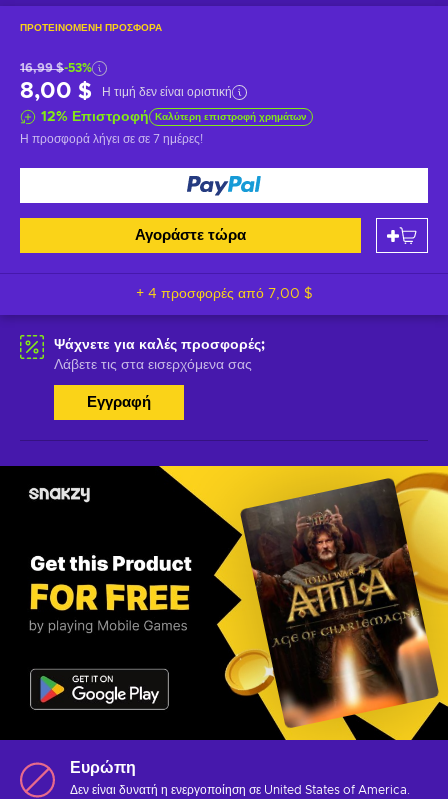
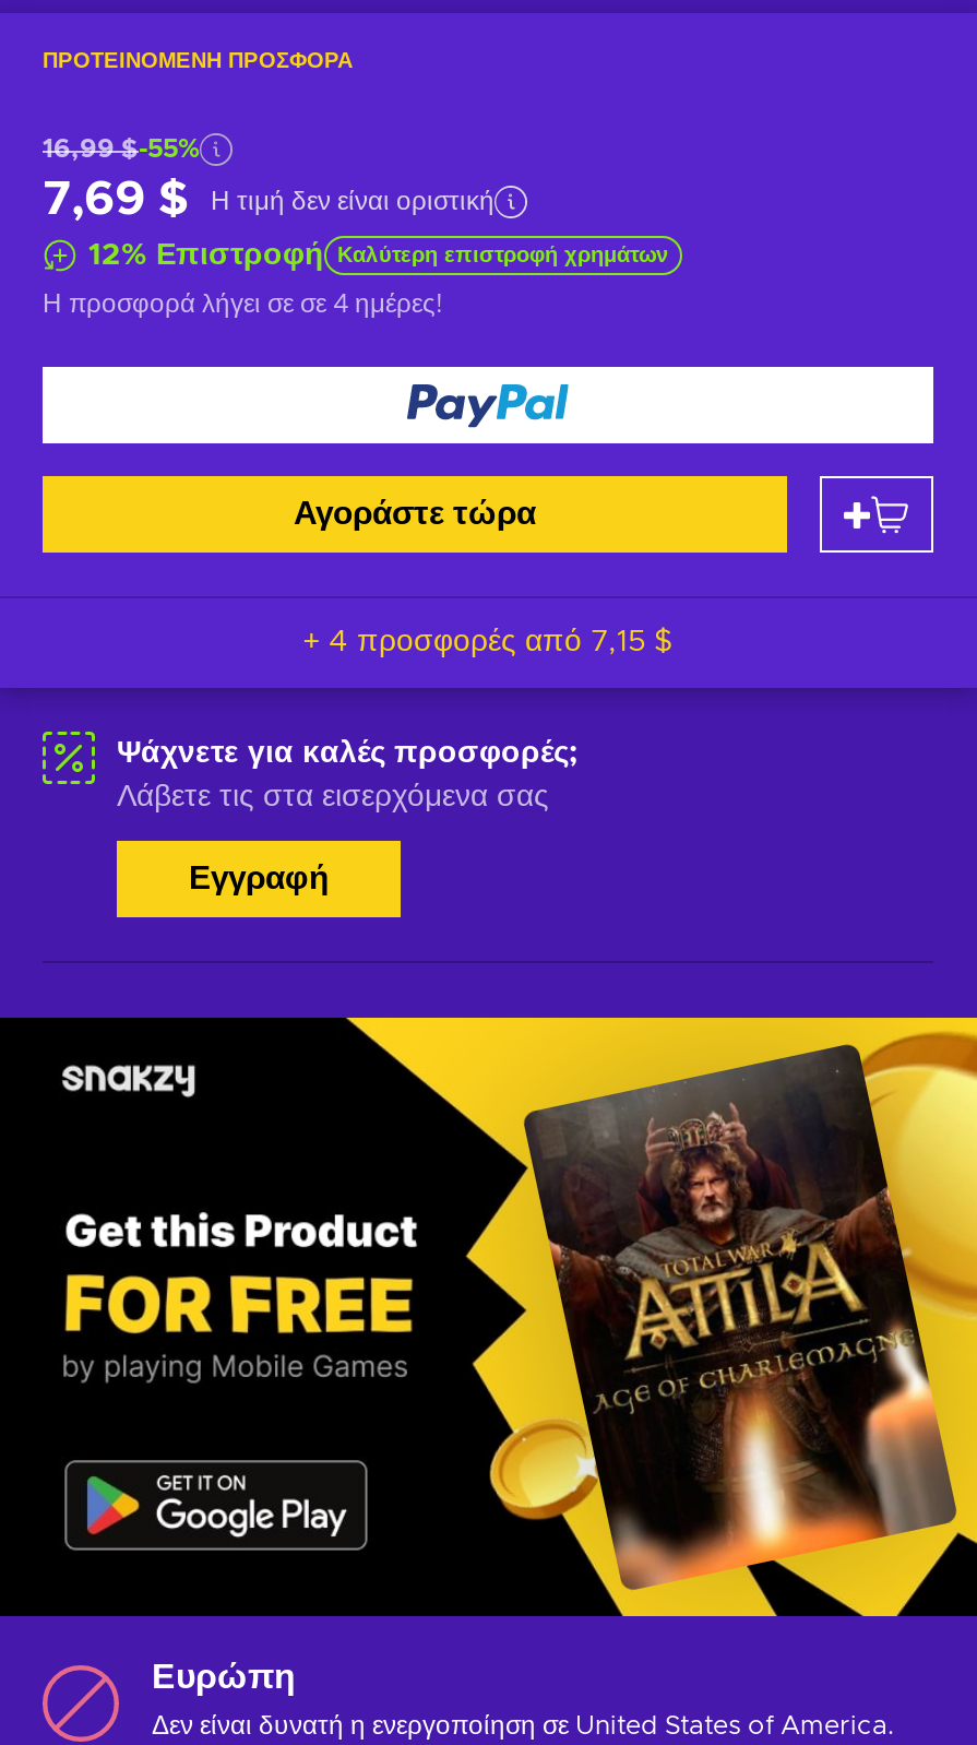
[20,62,92,74] 16,99 $-53% -> [43,135,200,162] 16,99 $-55%
[20,80,232,102] 8,00 $ Η τιμή δεν είναι οριστική -> [43,176,495,224] 7,69 $ Η τιμή δεν είναι οριστική
[20,133,203,145] Η προσφορά λήγει σε σε 7 ημέρες! -> [43,290,442,317] Η προσφορά λήγει σε σε 4 ημέρες!
[135,287,312,301] + 4 προσφορές από 7,00 $ -> [302,627,674,657] + 4 προσφορές από 7,15 $

